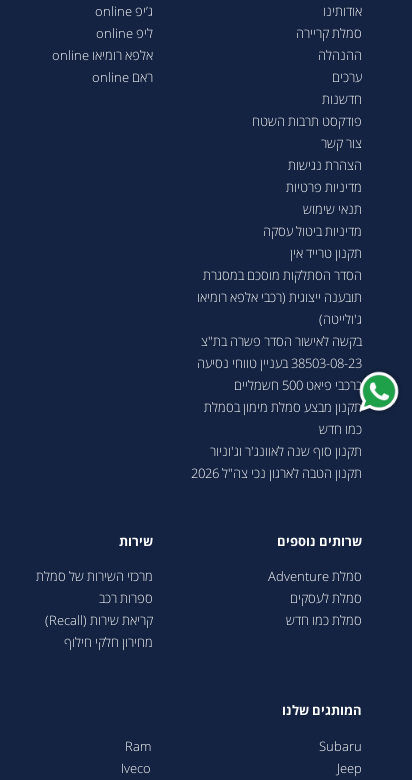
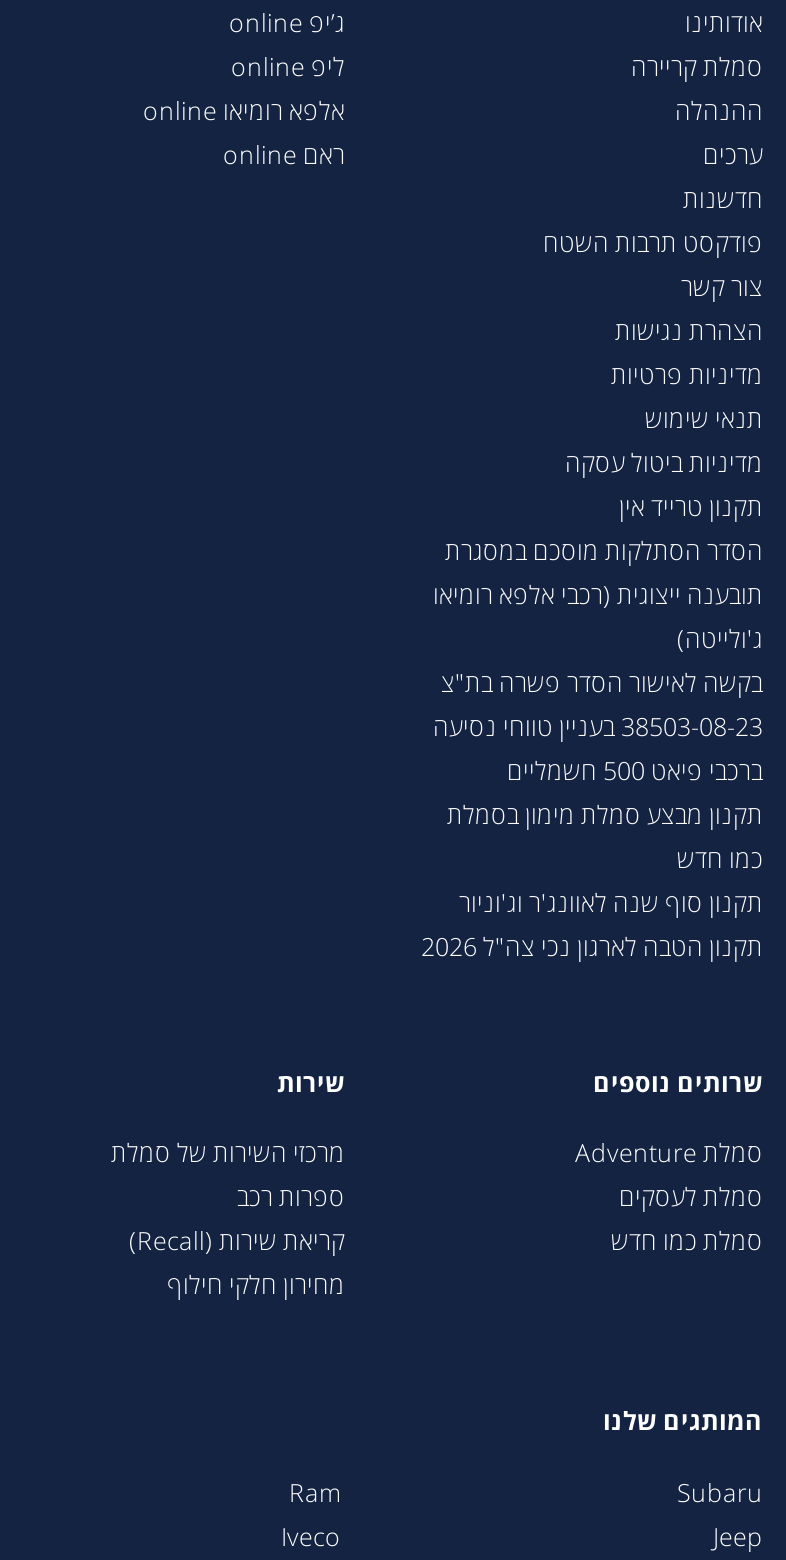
[366,370,400,412] [image] -> none

